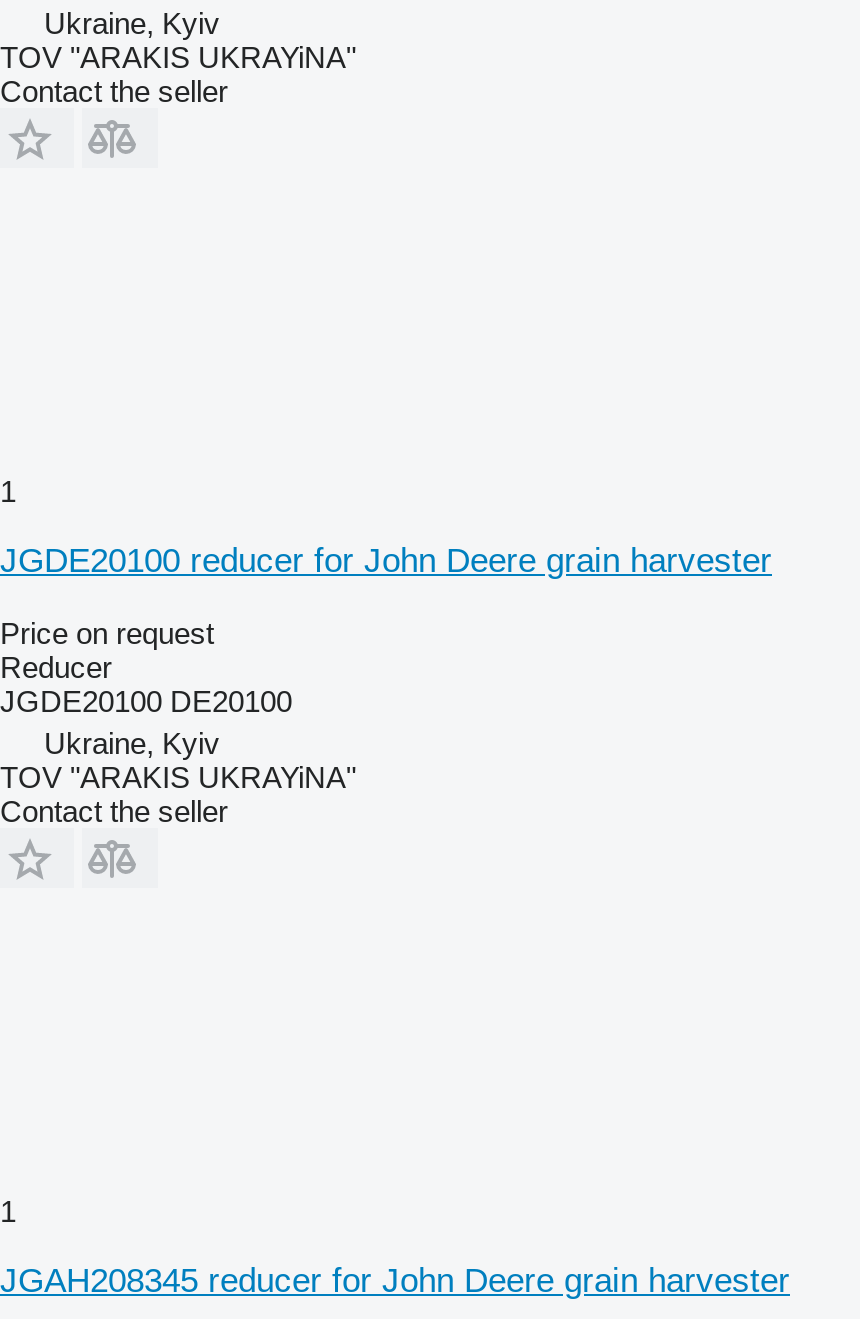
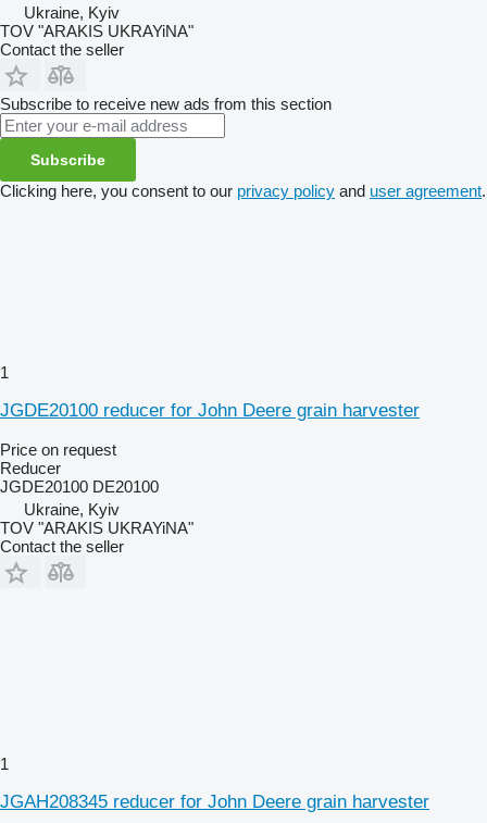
none -> [0,95,486,200] Subscribe to receive new ads from this section | Subscribe | Clicking here, you consent to our privacy policy and user agreement.

